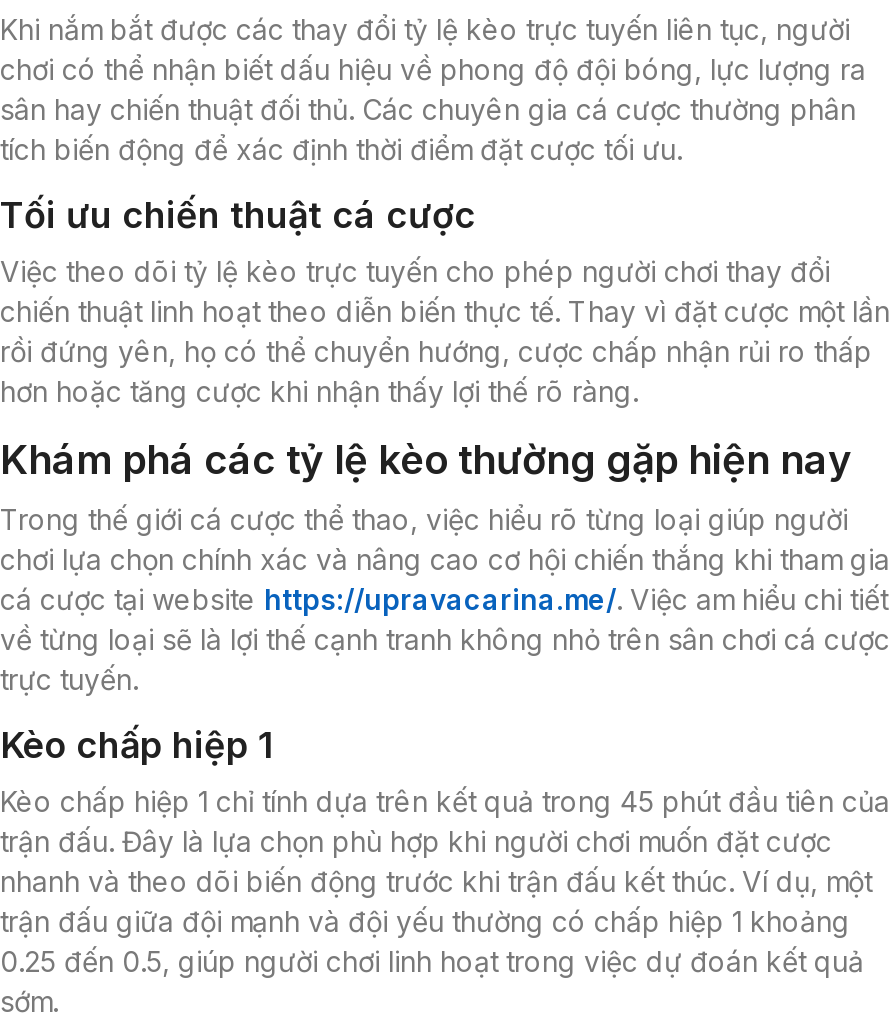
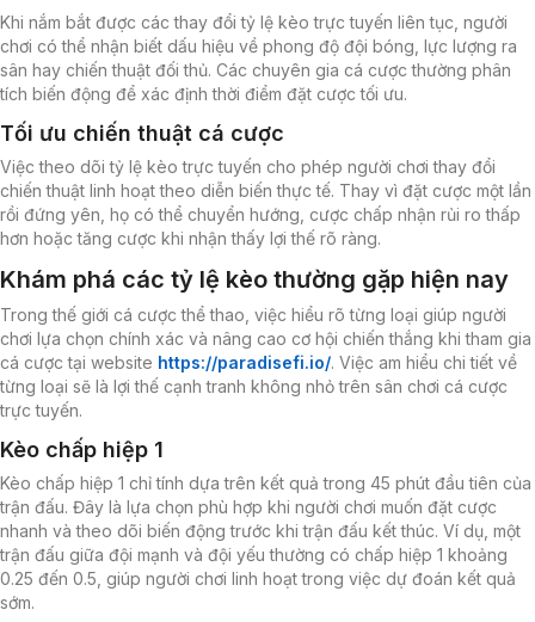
[0,583,890,657] cá cược tại website https://upravacarina.me/. Việc am hiểu chi tiết | về từng loại sẽ là lợi thế cạnh tranh không nhỏ trên sân chơi cá cược -> [0,353,517,397] cá cược tại website https://paradisefi.io/. Việc am hiểu chi tiết về | từng loại sẽ là lợi thế cạnh tranh không nhỏ trên sân chơi cá cược

